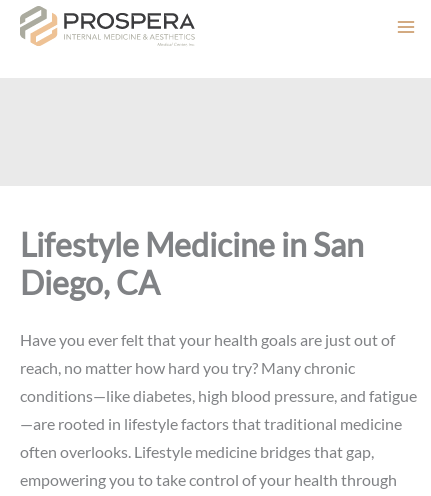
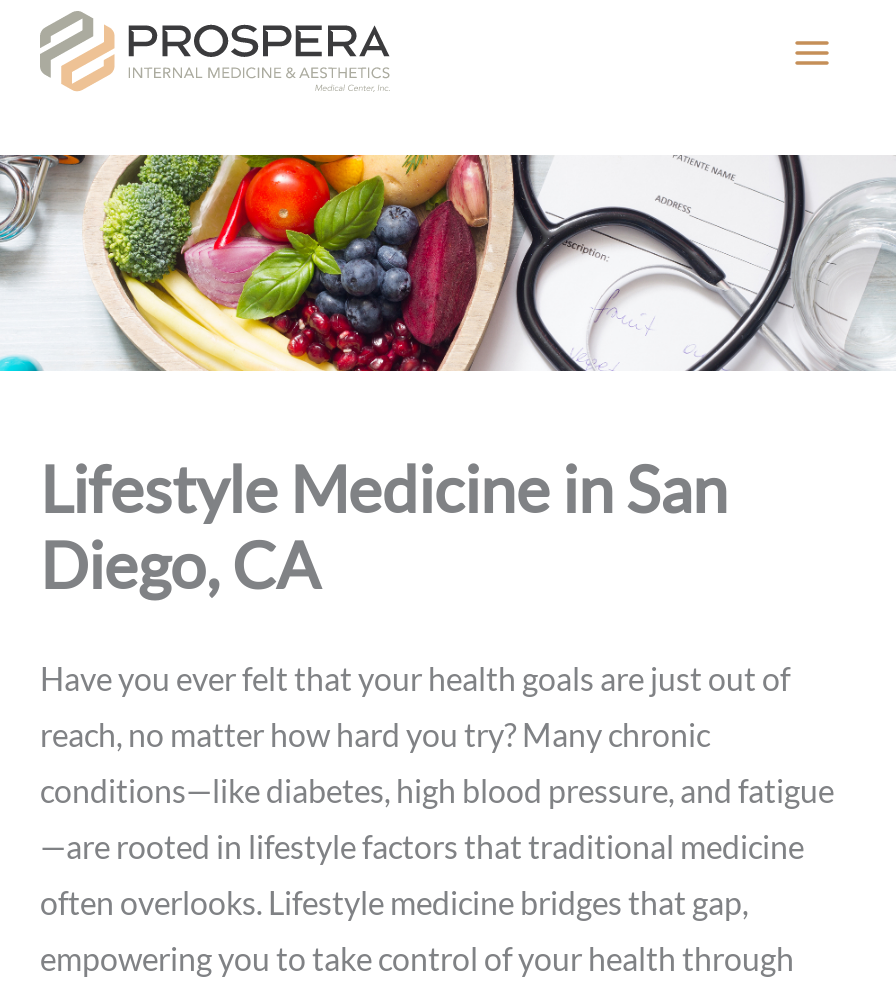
none -> [6,153,890,373] [image]

